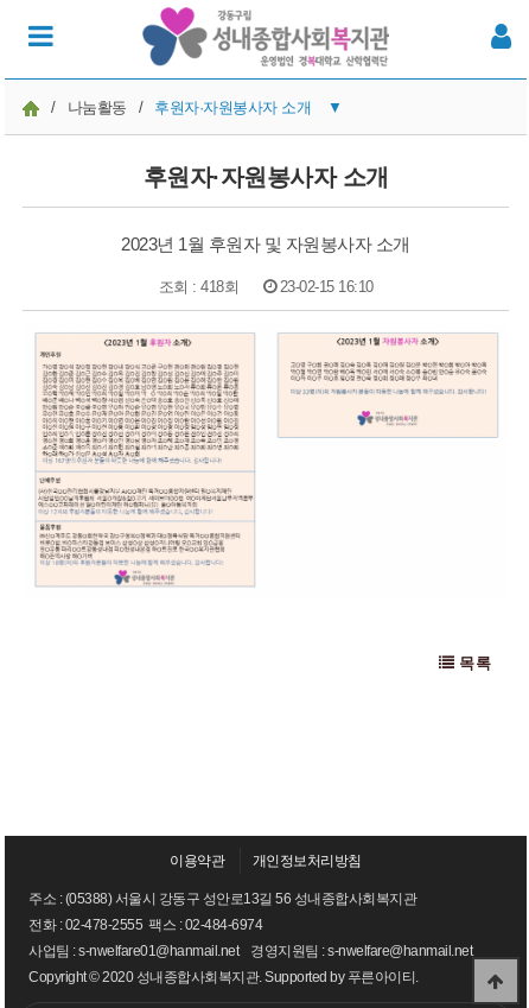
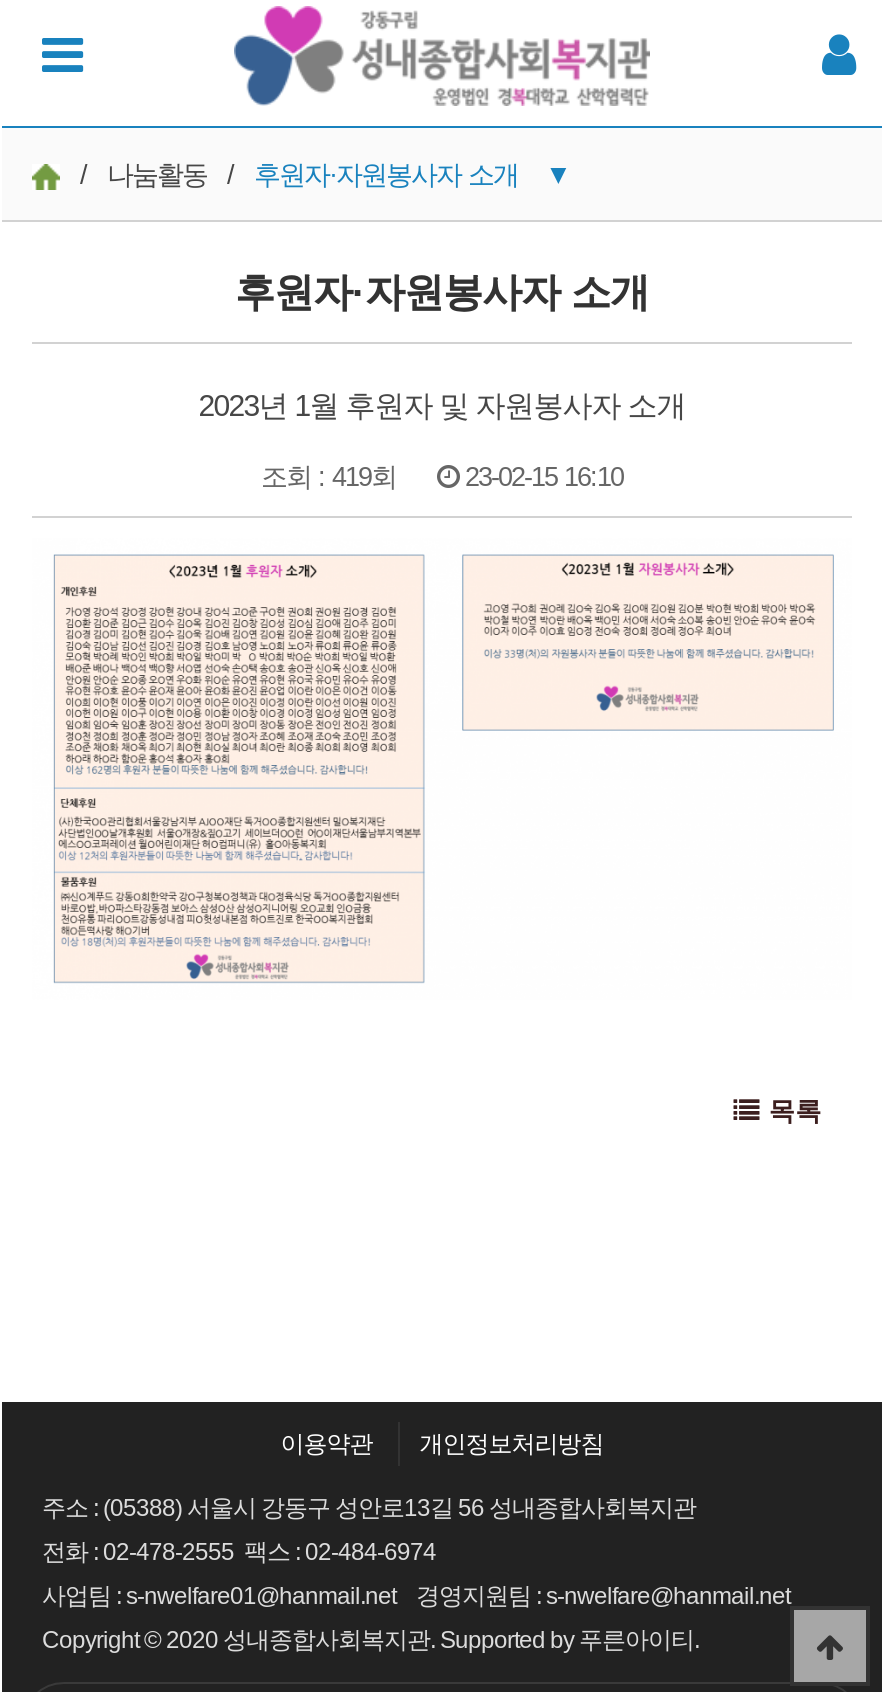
[158,278,238,296] 조회 : 418회 -> [261,462,396,492] 조회 : 419회

